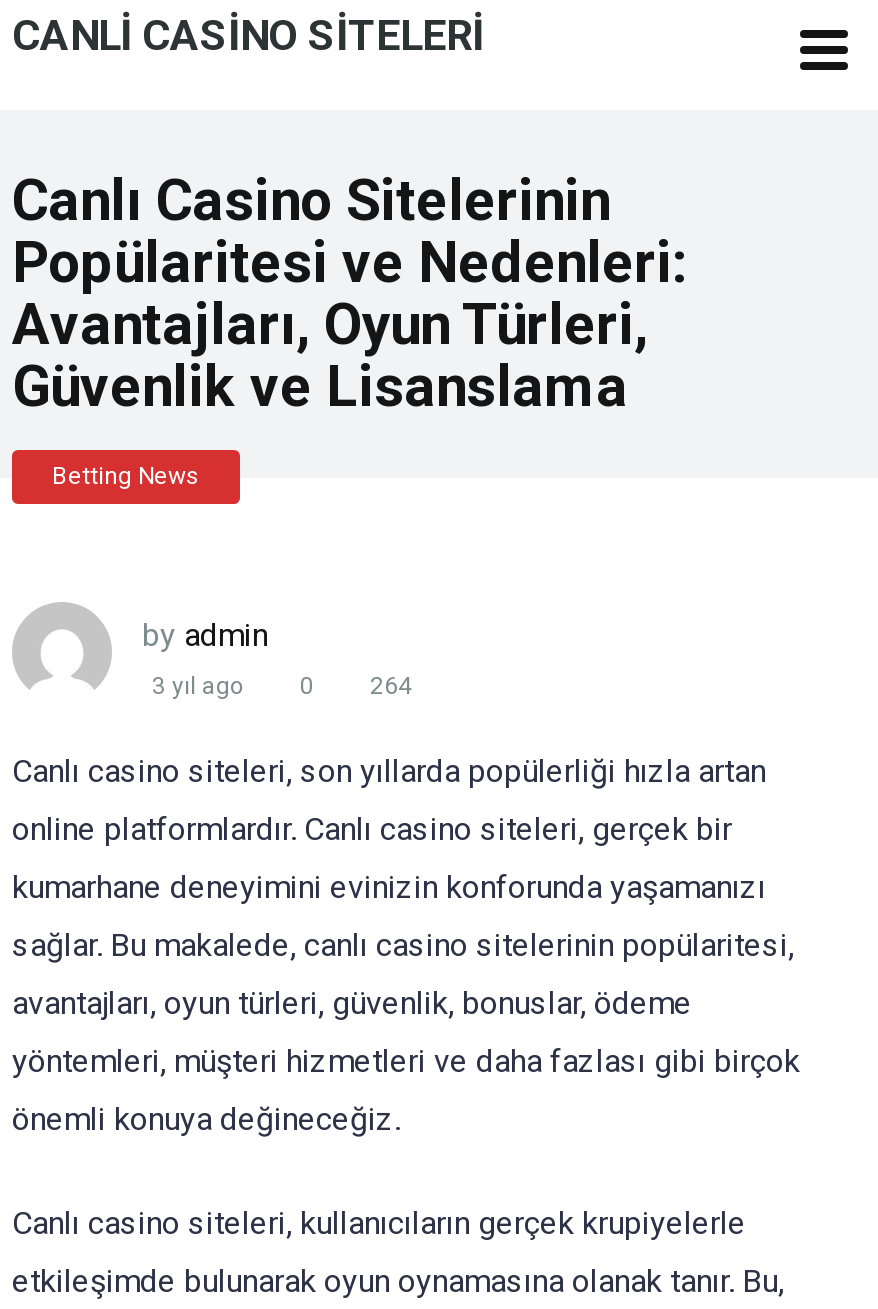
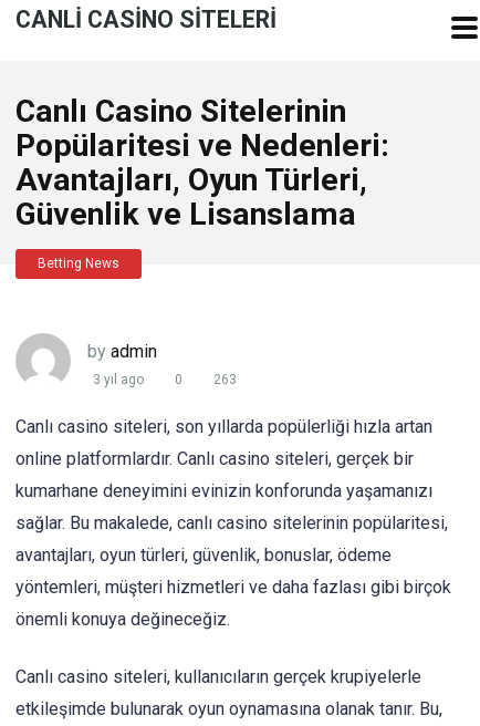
[152,672,412,700] 3 yıl ago 0 264 -> [93,372,237,388] 3 yıl ago 0 263

